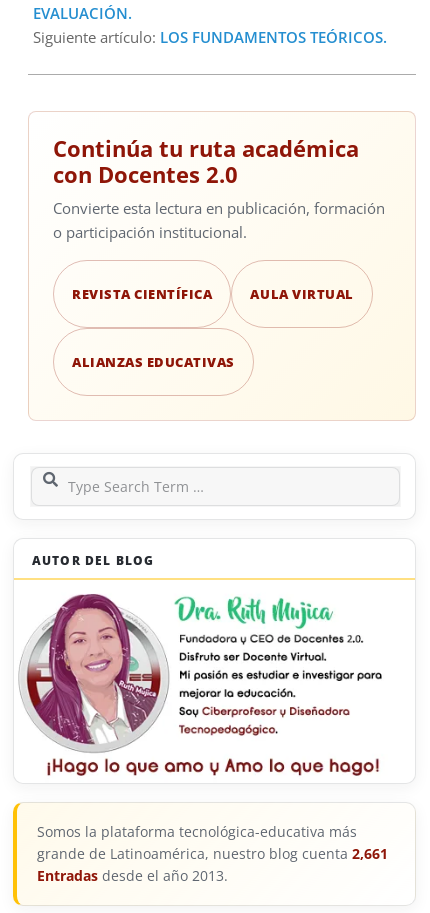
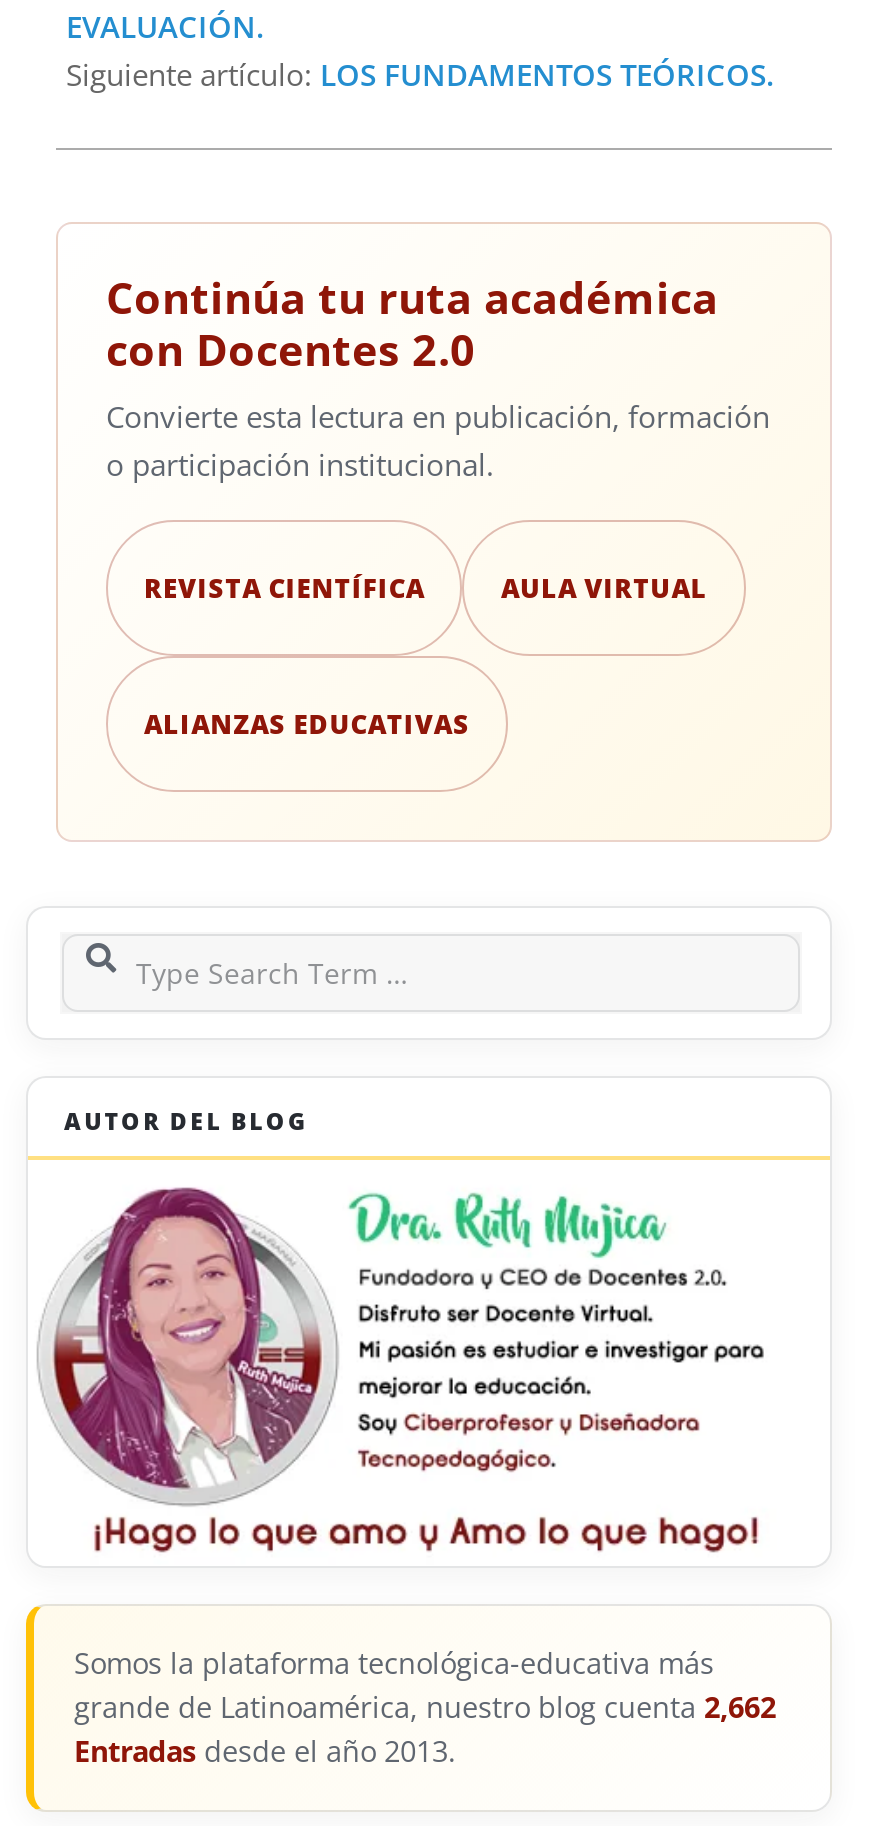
[37,844,388,863] grande de Latinoamérica, nuestro blog cuenta 2,661 -> [74,1689,776,1727] grande de Latinoamérica, nuestro blog cuenta 2,662

